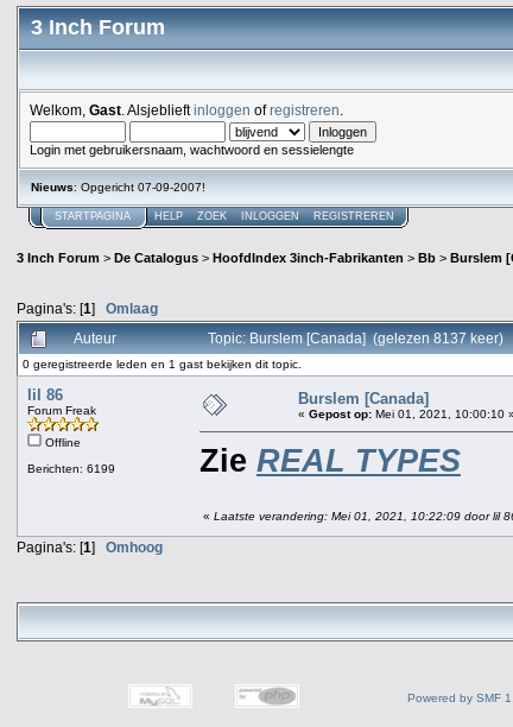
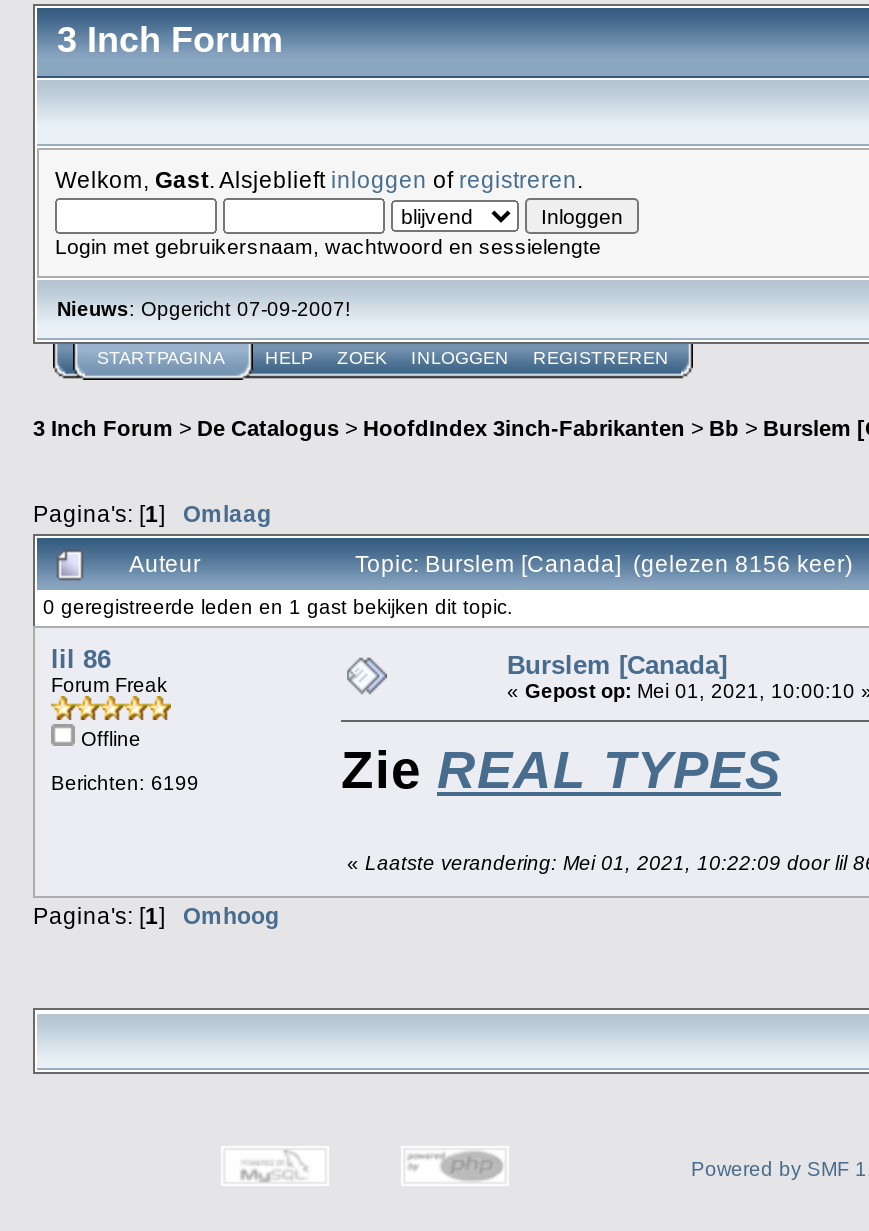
[208,330,503,345] Topic: Burslem [Canada] (gelezen 8137 keer) -> [355,549,853,575] Topic: Burslem [Canada] (gelezen 8156 keer)

